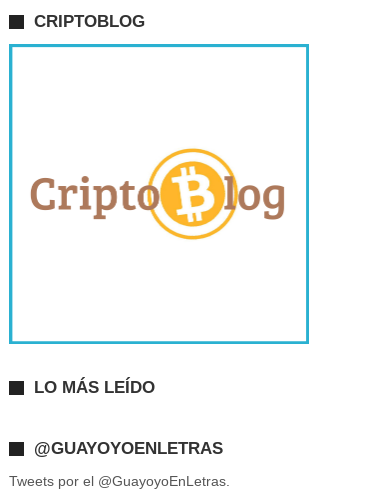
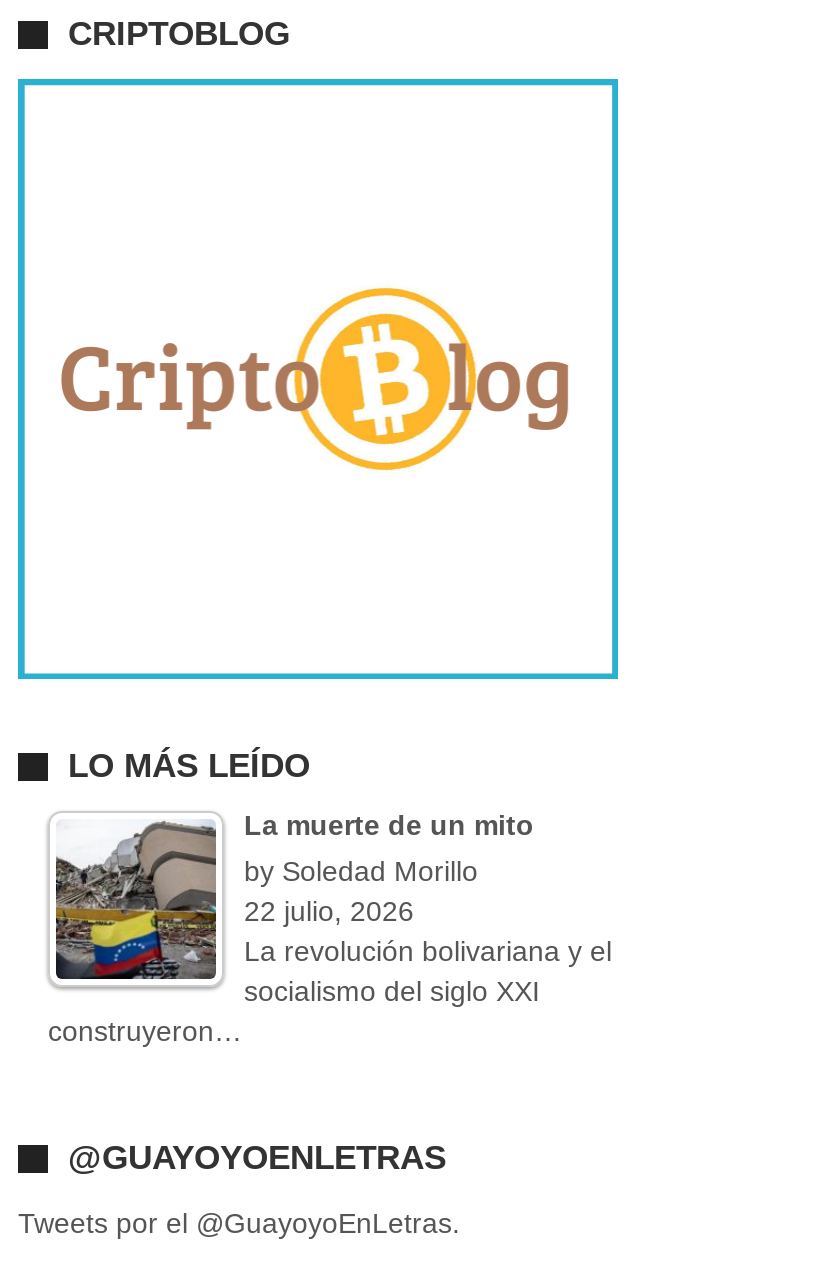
none -> [46,809,612,1047] [image] | La muerte de un mito | by Soledad Morillo | 22 julio, 2026 | La revolución bolivariana y el | socialismo del siglo XXI | construyeron…

